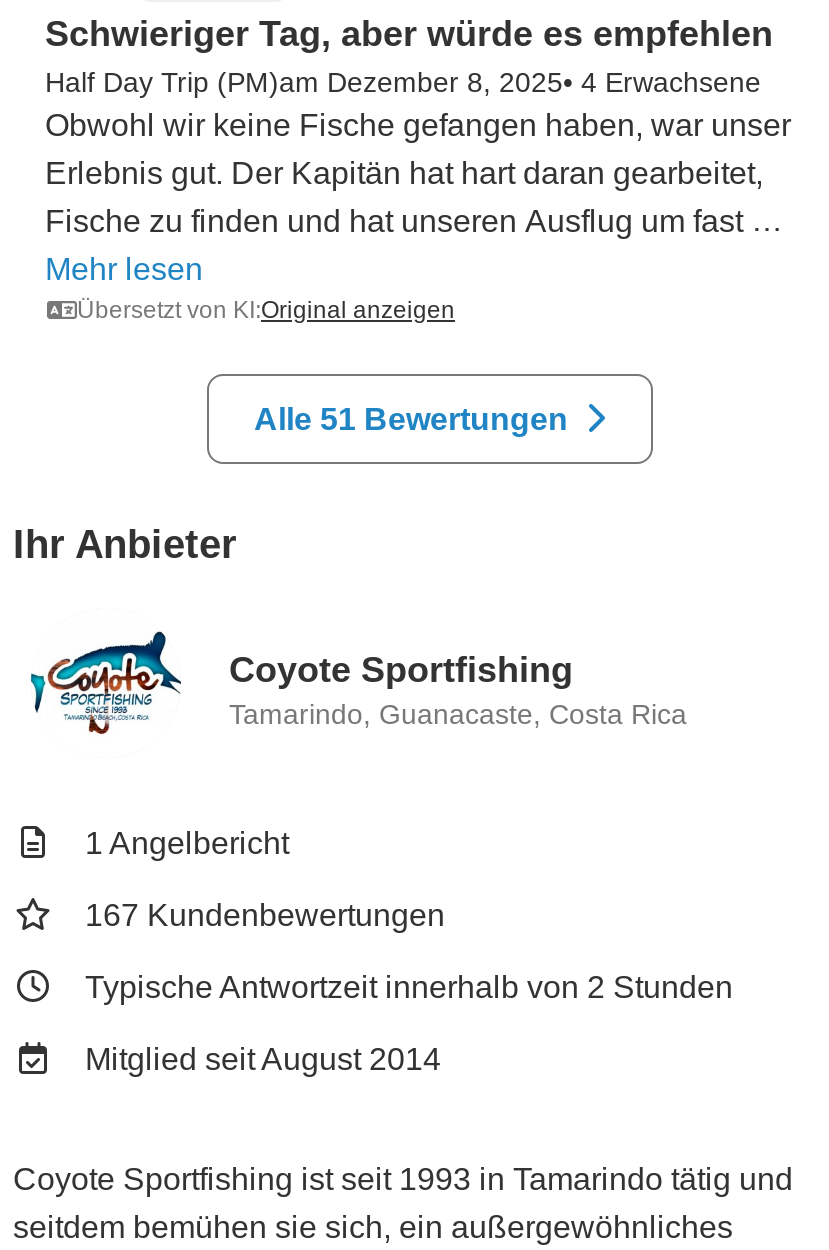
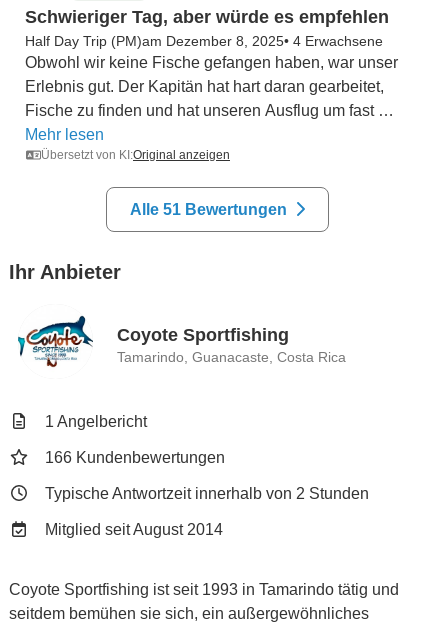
[85,897,445,931] 167 Kundenbewertungen -> [45,449,225,466] 166 Kundenbewertungen

